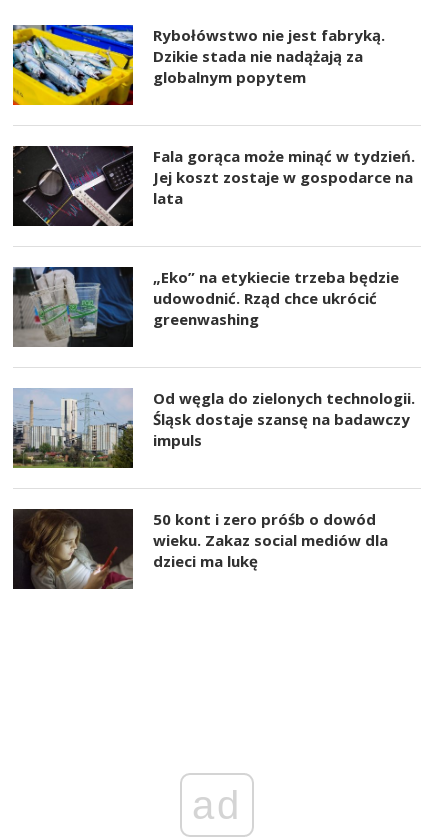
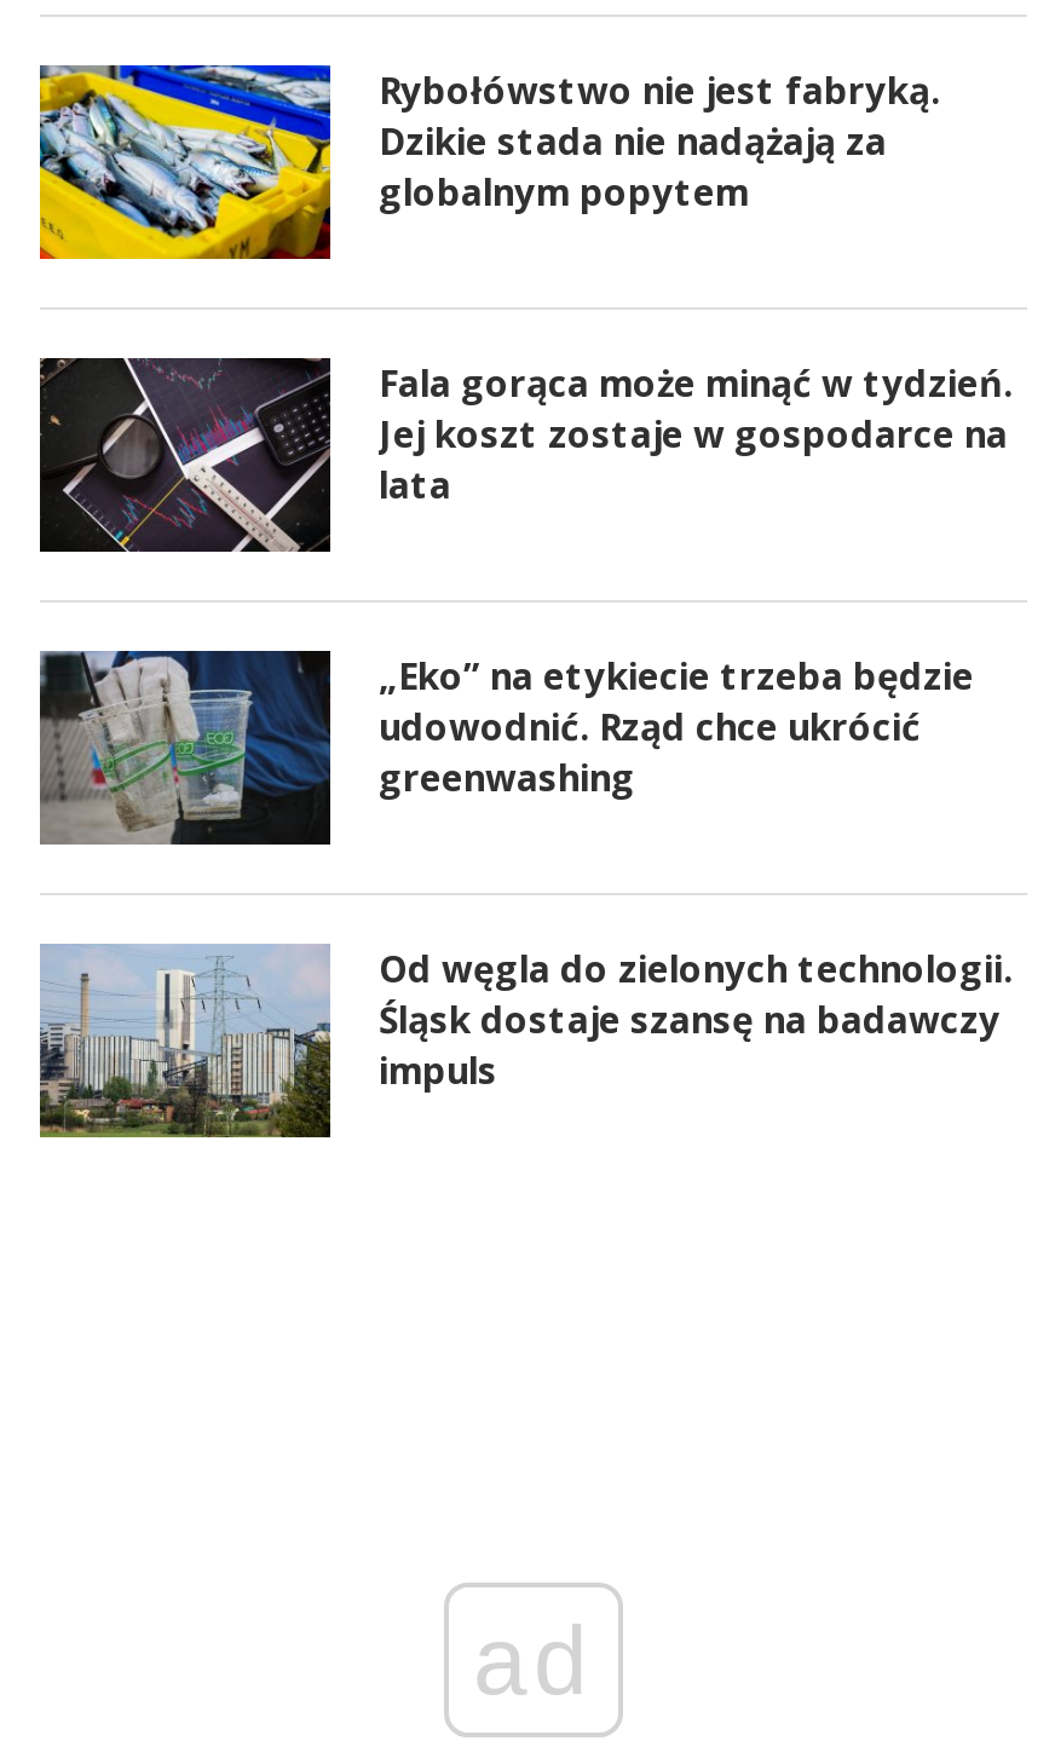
[12,508,388,590] [image] | 50 kont i zero próśb o dowód | wieku. Zakaz social mediów dla | dzieci ma lukę -> none

